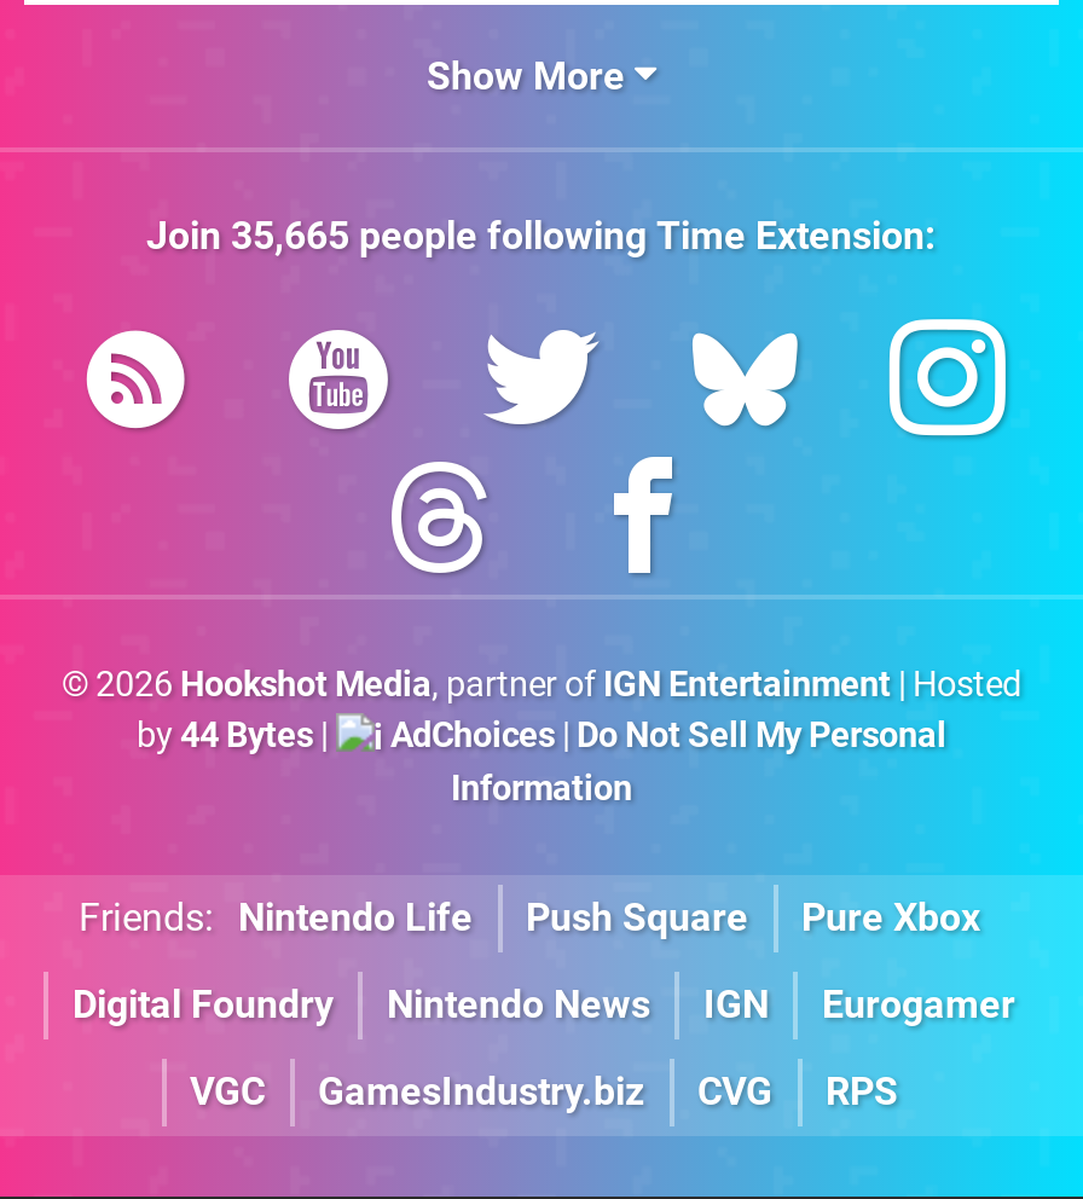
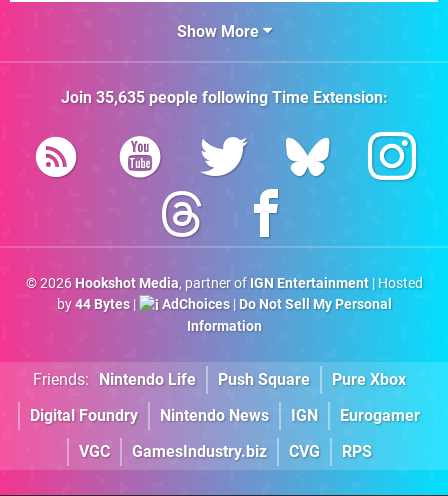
[146,212,937,258] Join 35,665 people following Time Extension: -> [60,88,387,107] Join 35,635 people following Time Extension:

